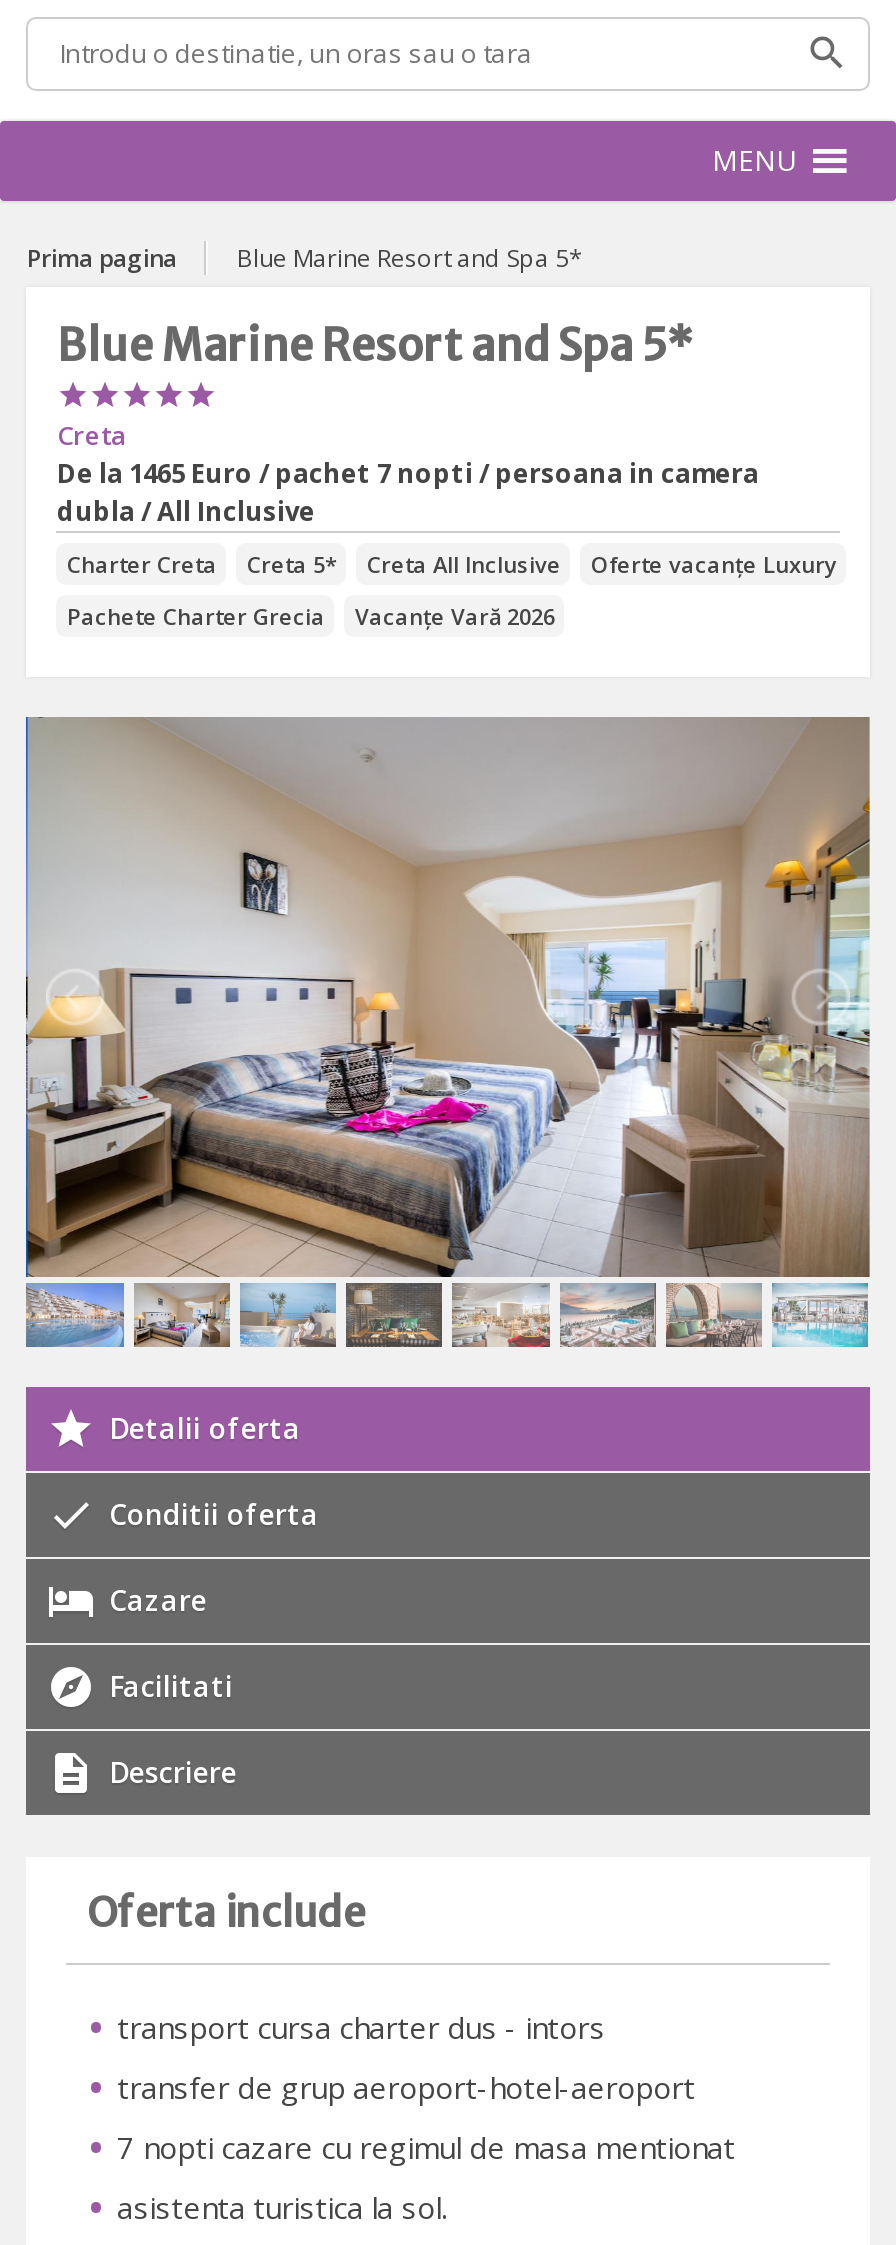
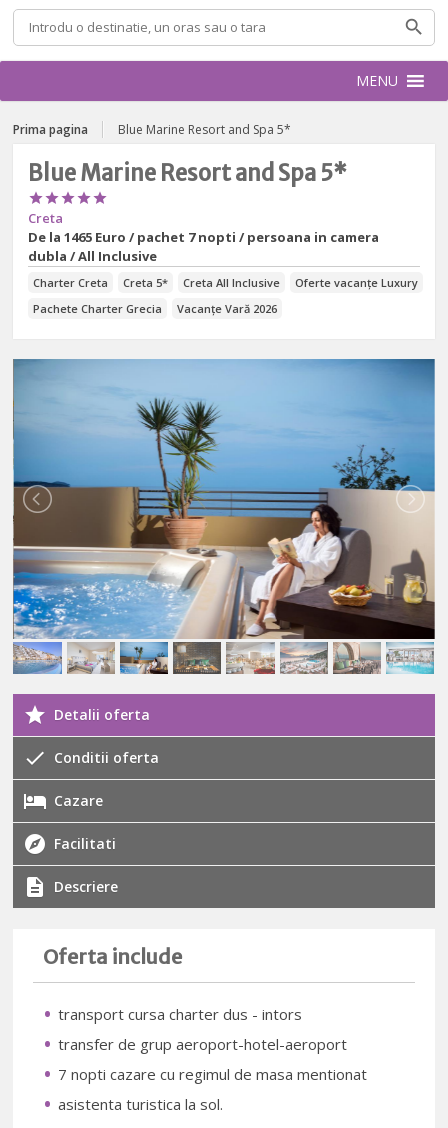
[24,715,872,1347] [image] -> [12,358,436,674] [image]

